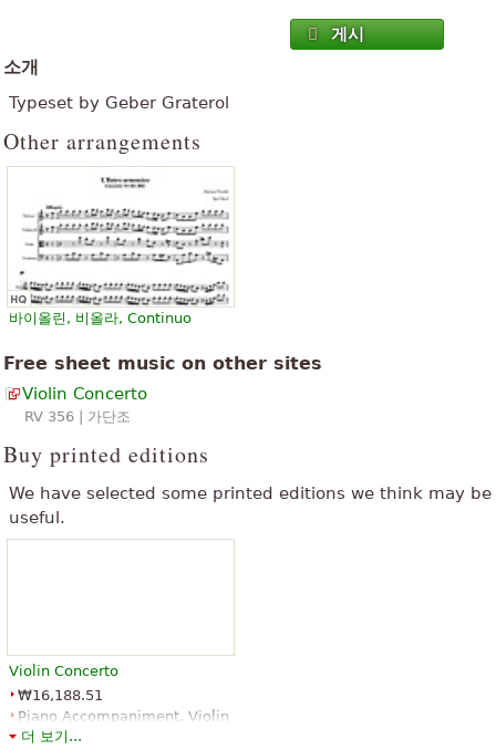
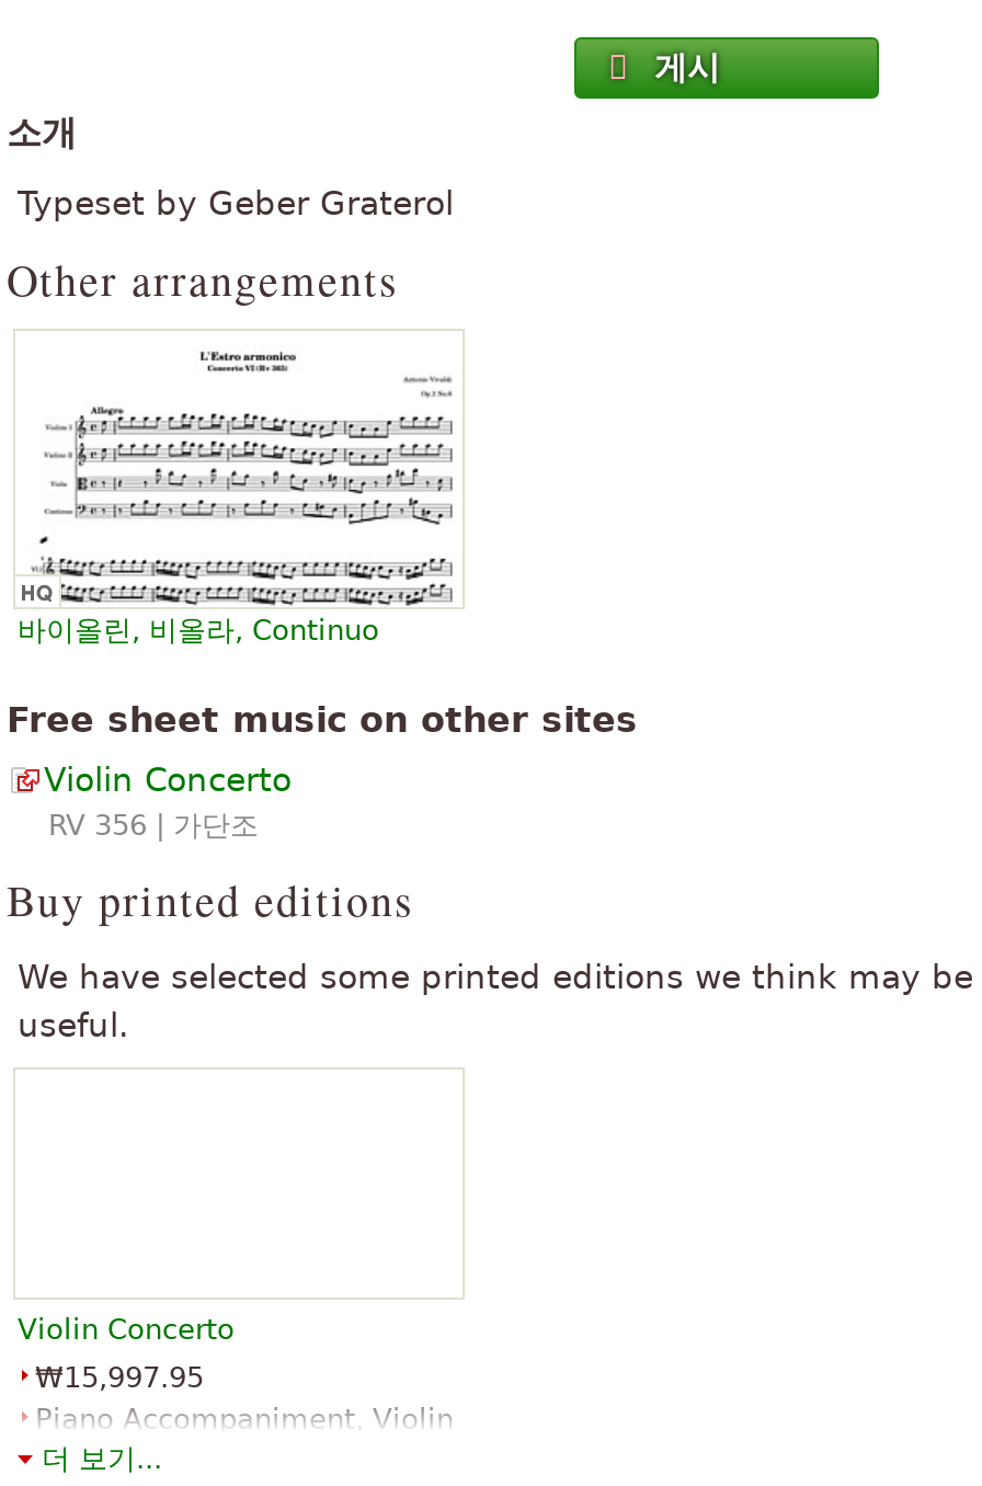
[18,687,103,703] ₩16,188.51 -> [35,1361,204,1394] ₩15,997.95

